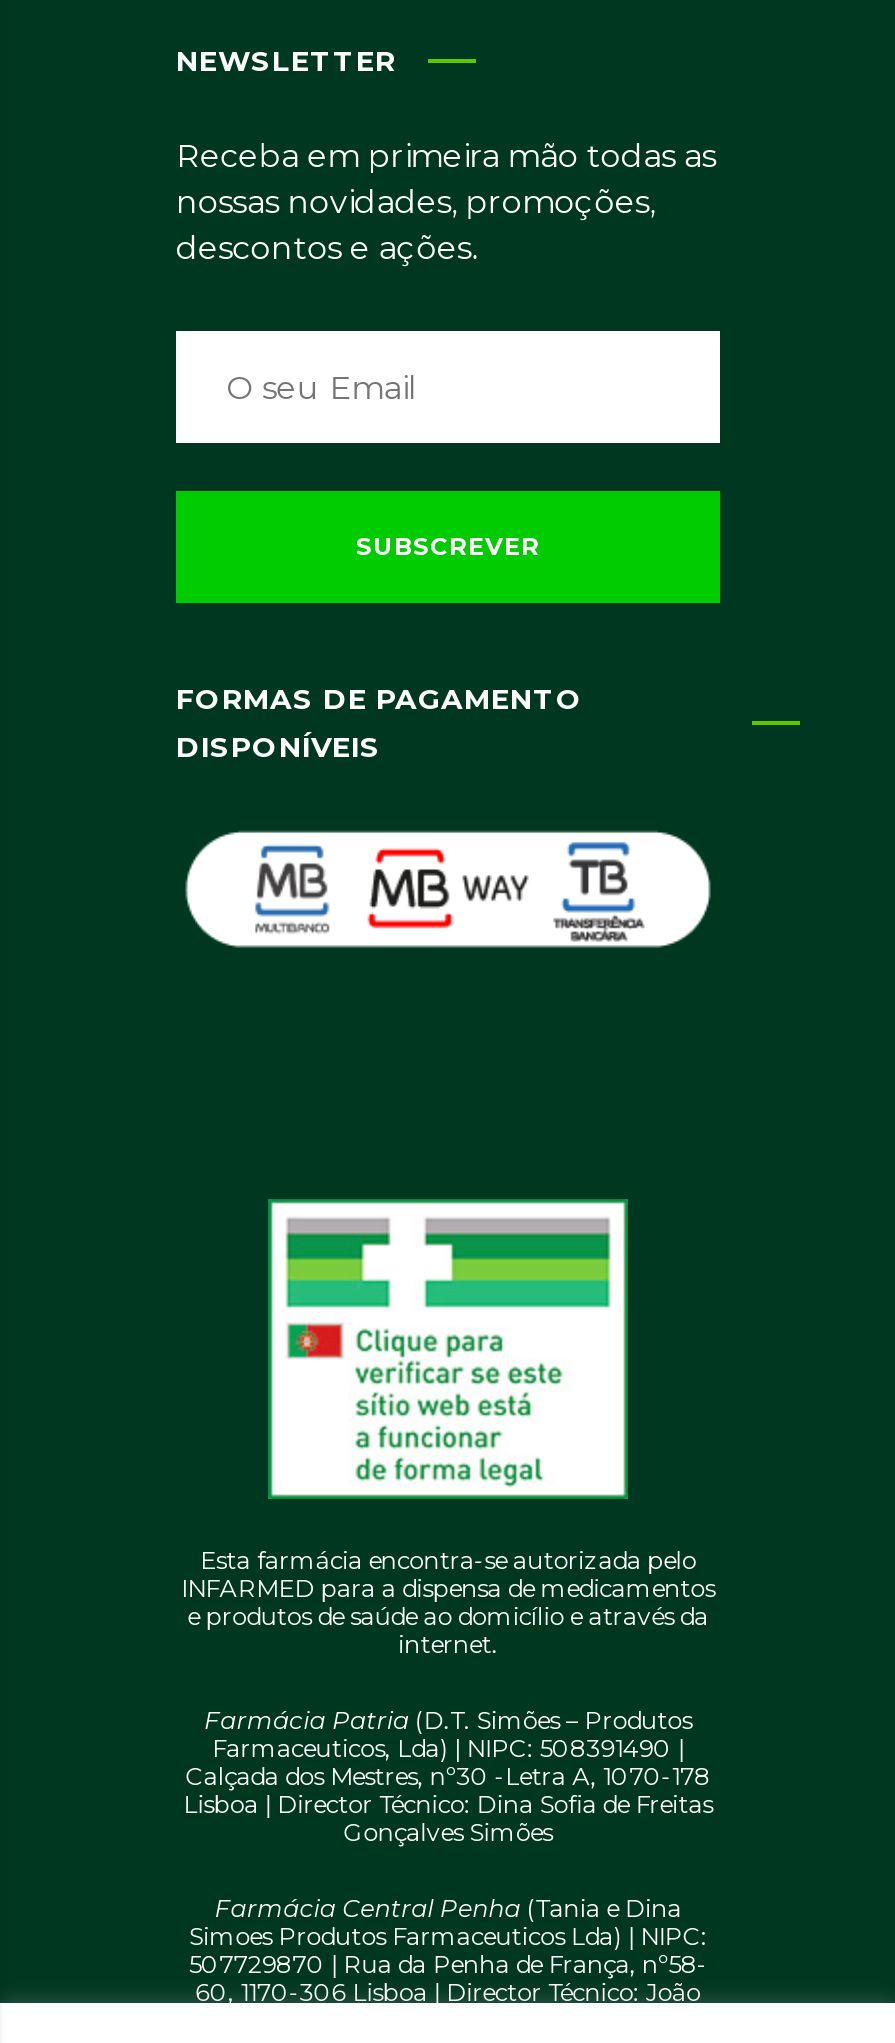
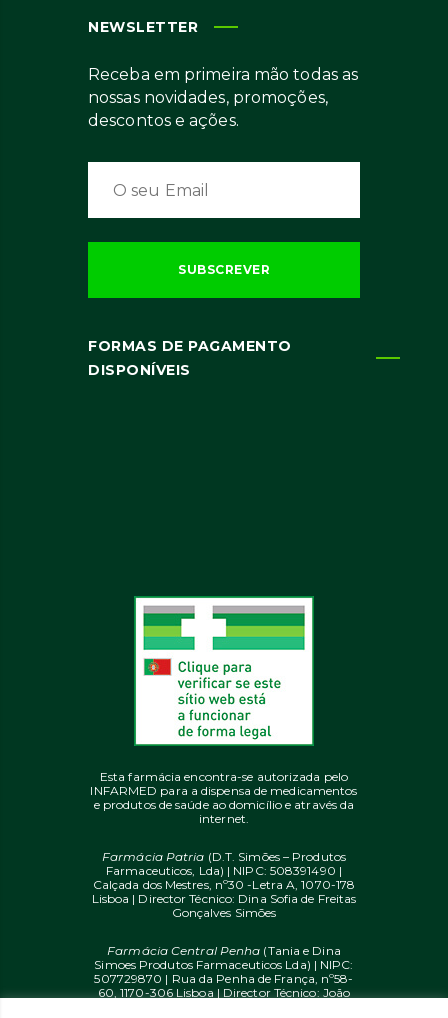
[184,829,712,949] [image] -> none

